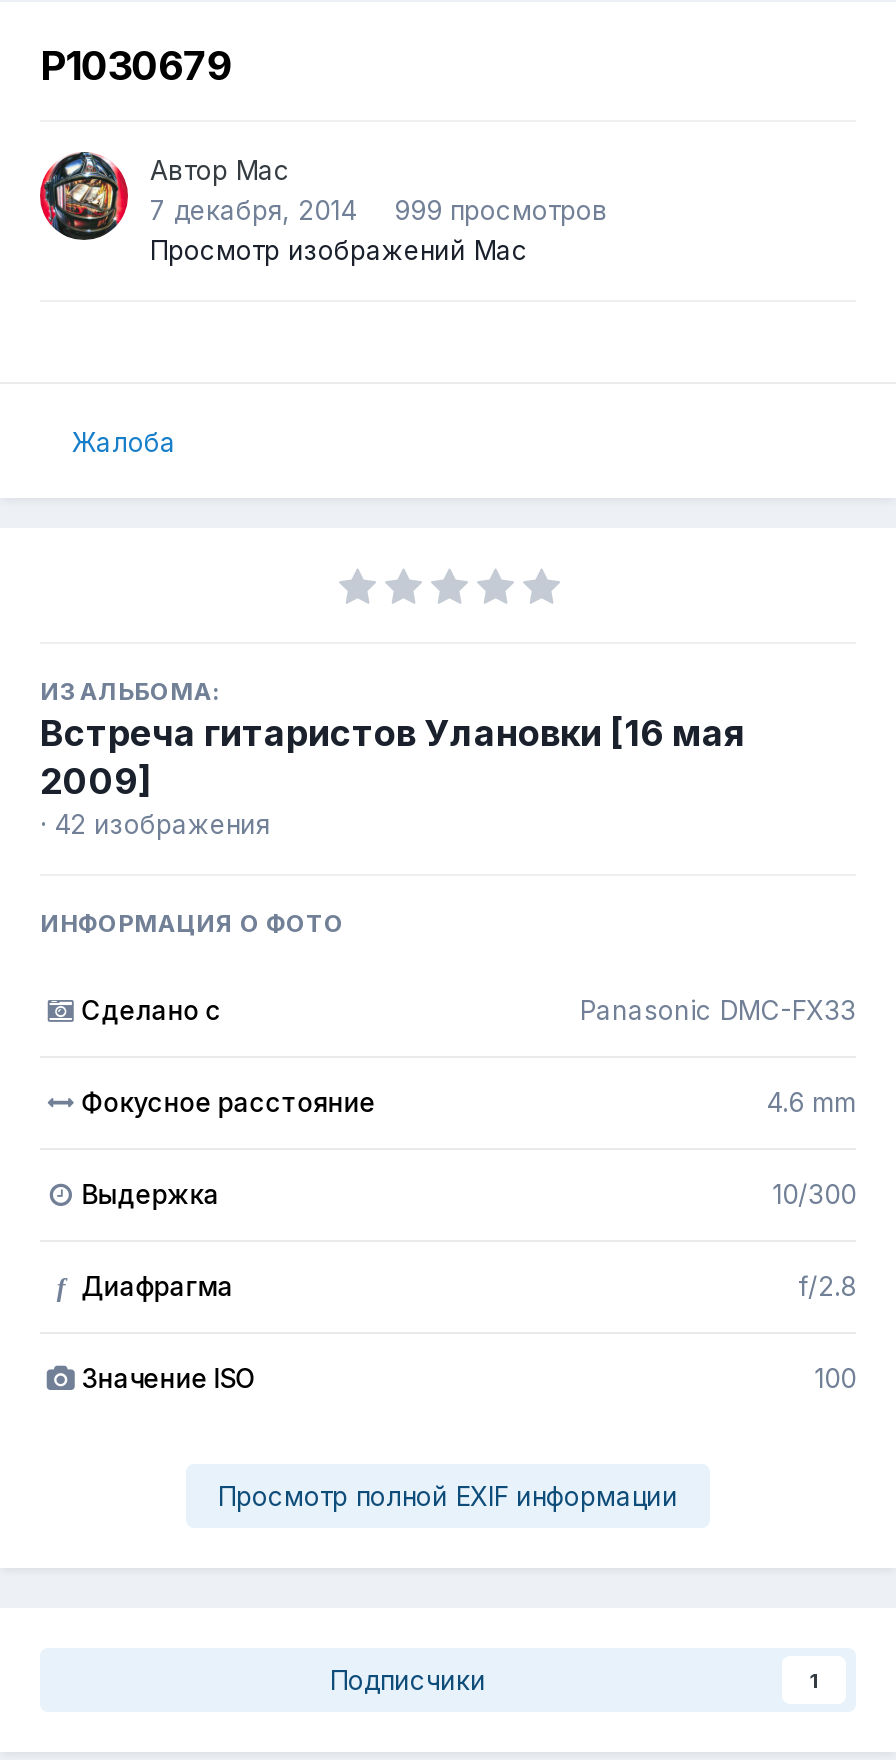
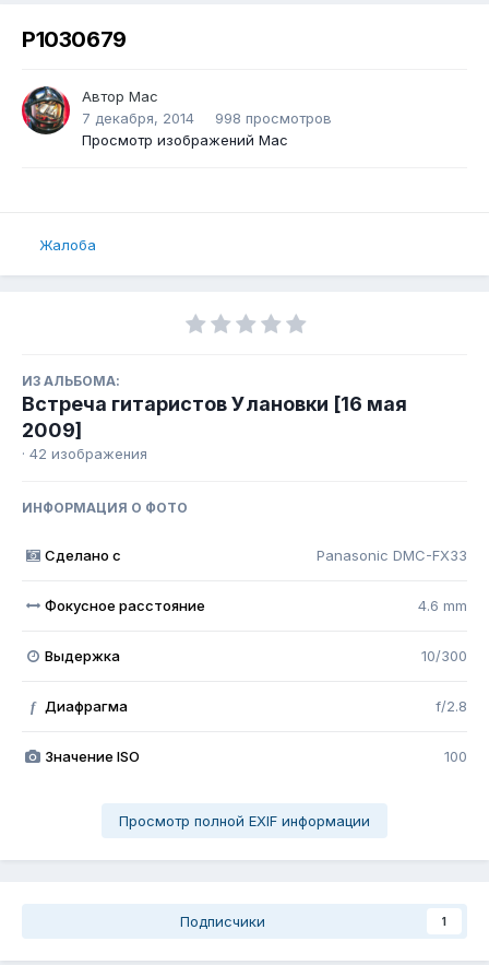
[150,194,608,226] 7 декабря, 2014 999 просмотров -> [82,110,332,127] 7 декабря, 2014 998 просмотров

